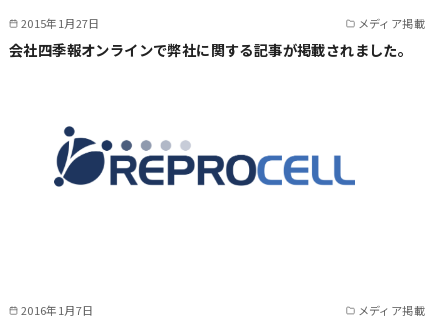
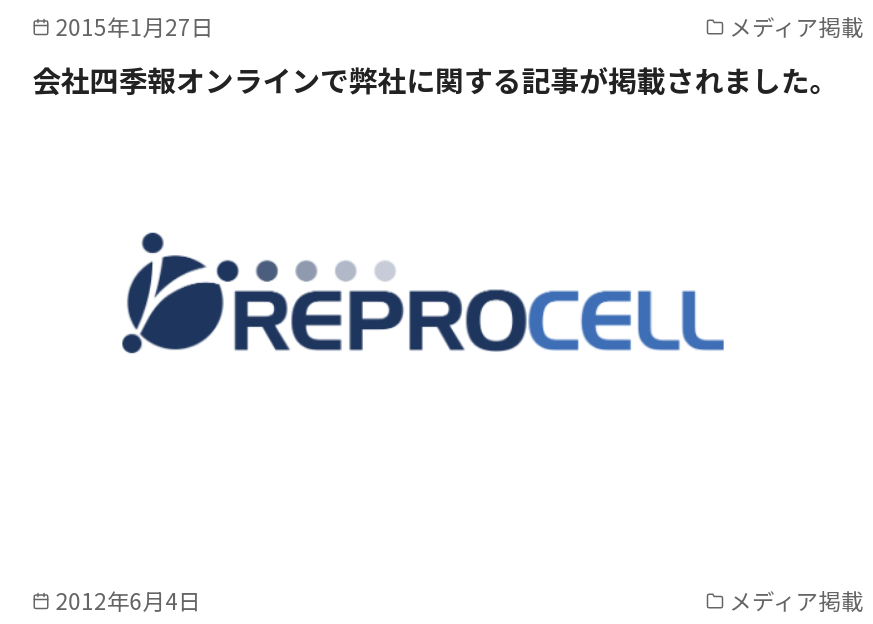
[21,302,93,318] 2016年1月7日 -> [56,584,201,616] 2012年6月4日

